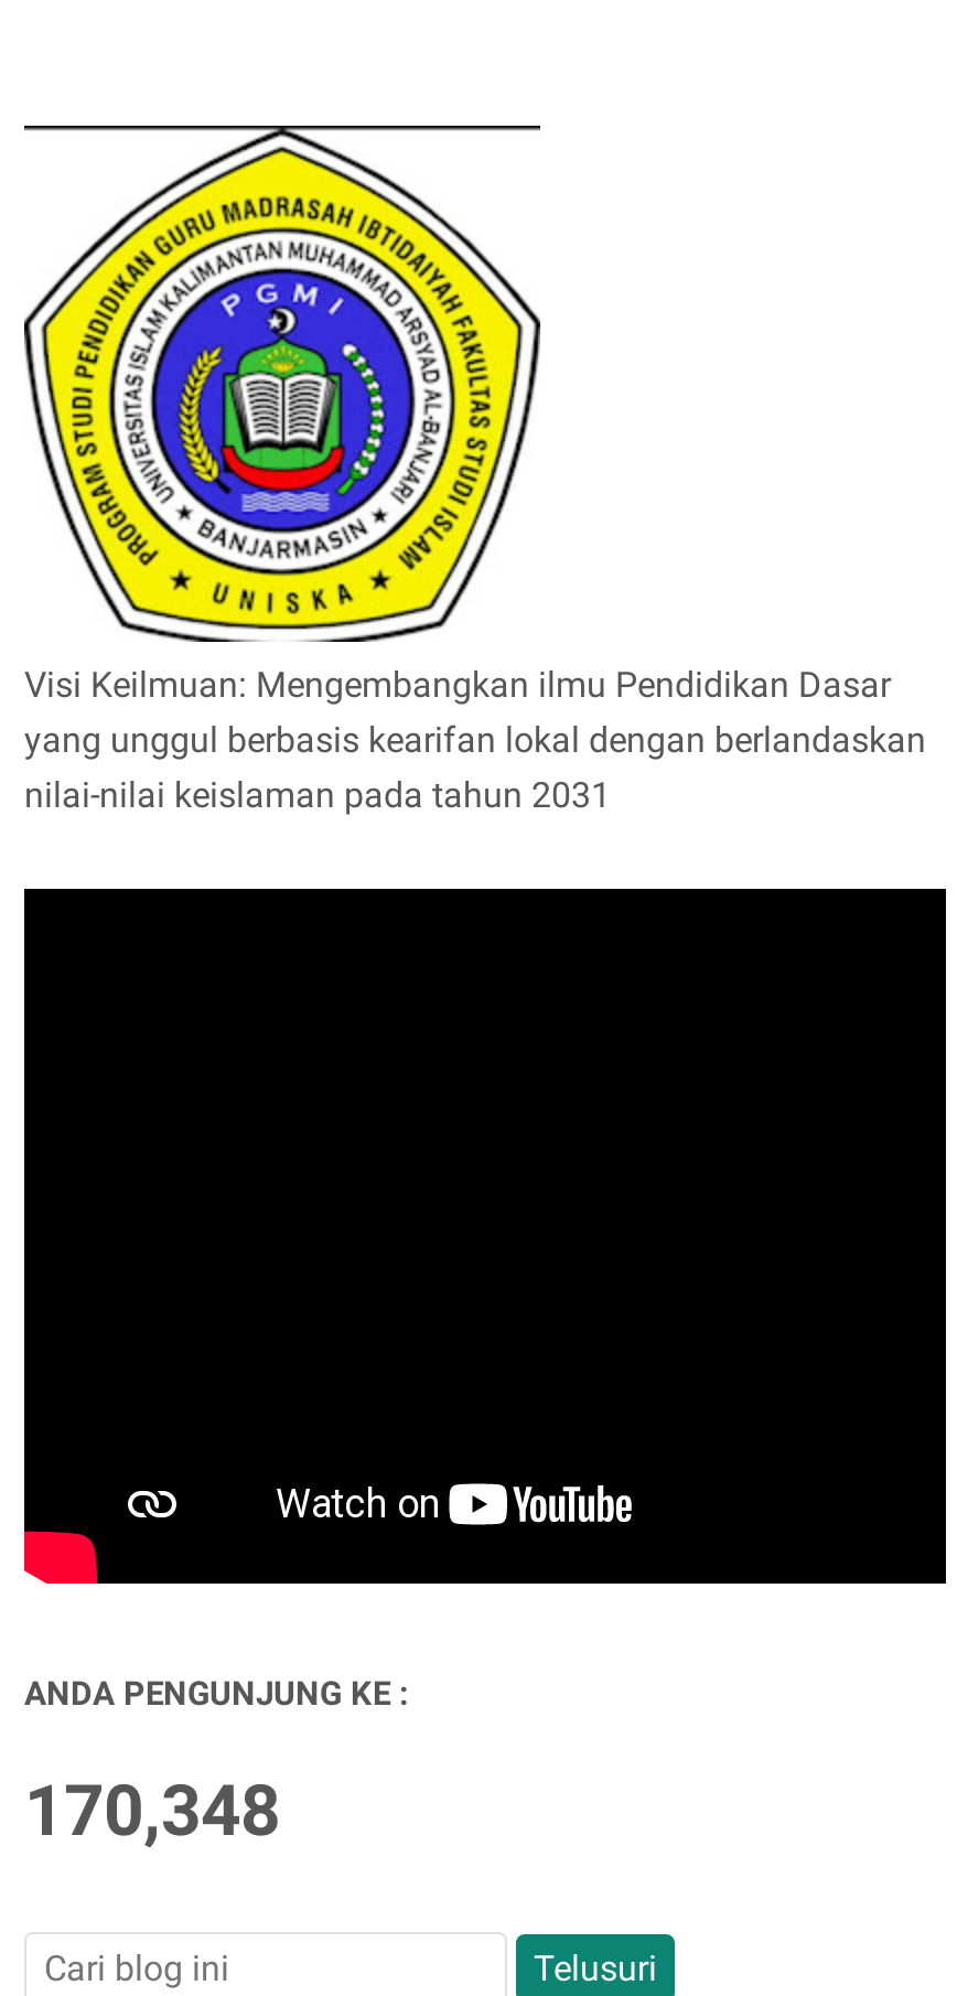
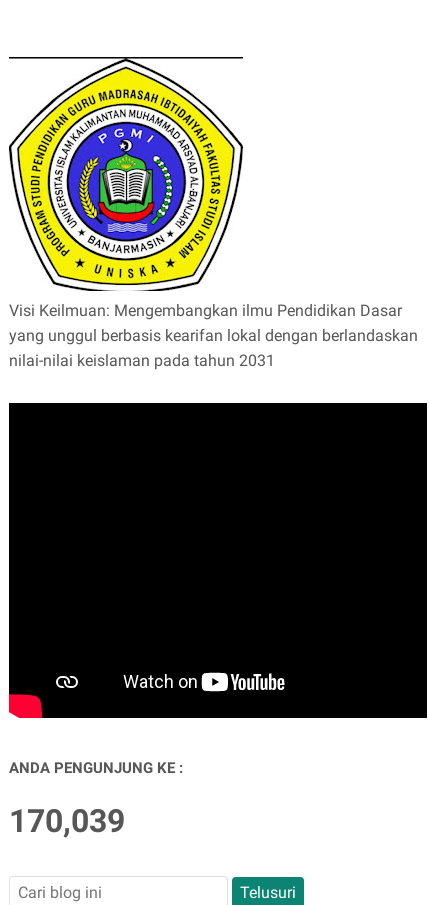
[24,1768,280,1852] 170,348 -> [9,802,125,840] 170,039

